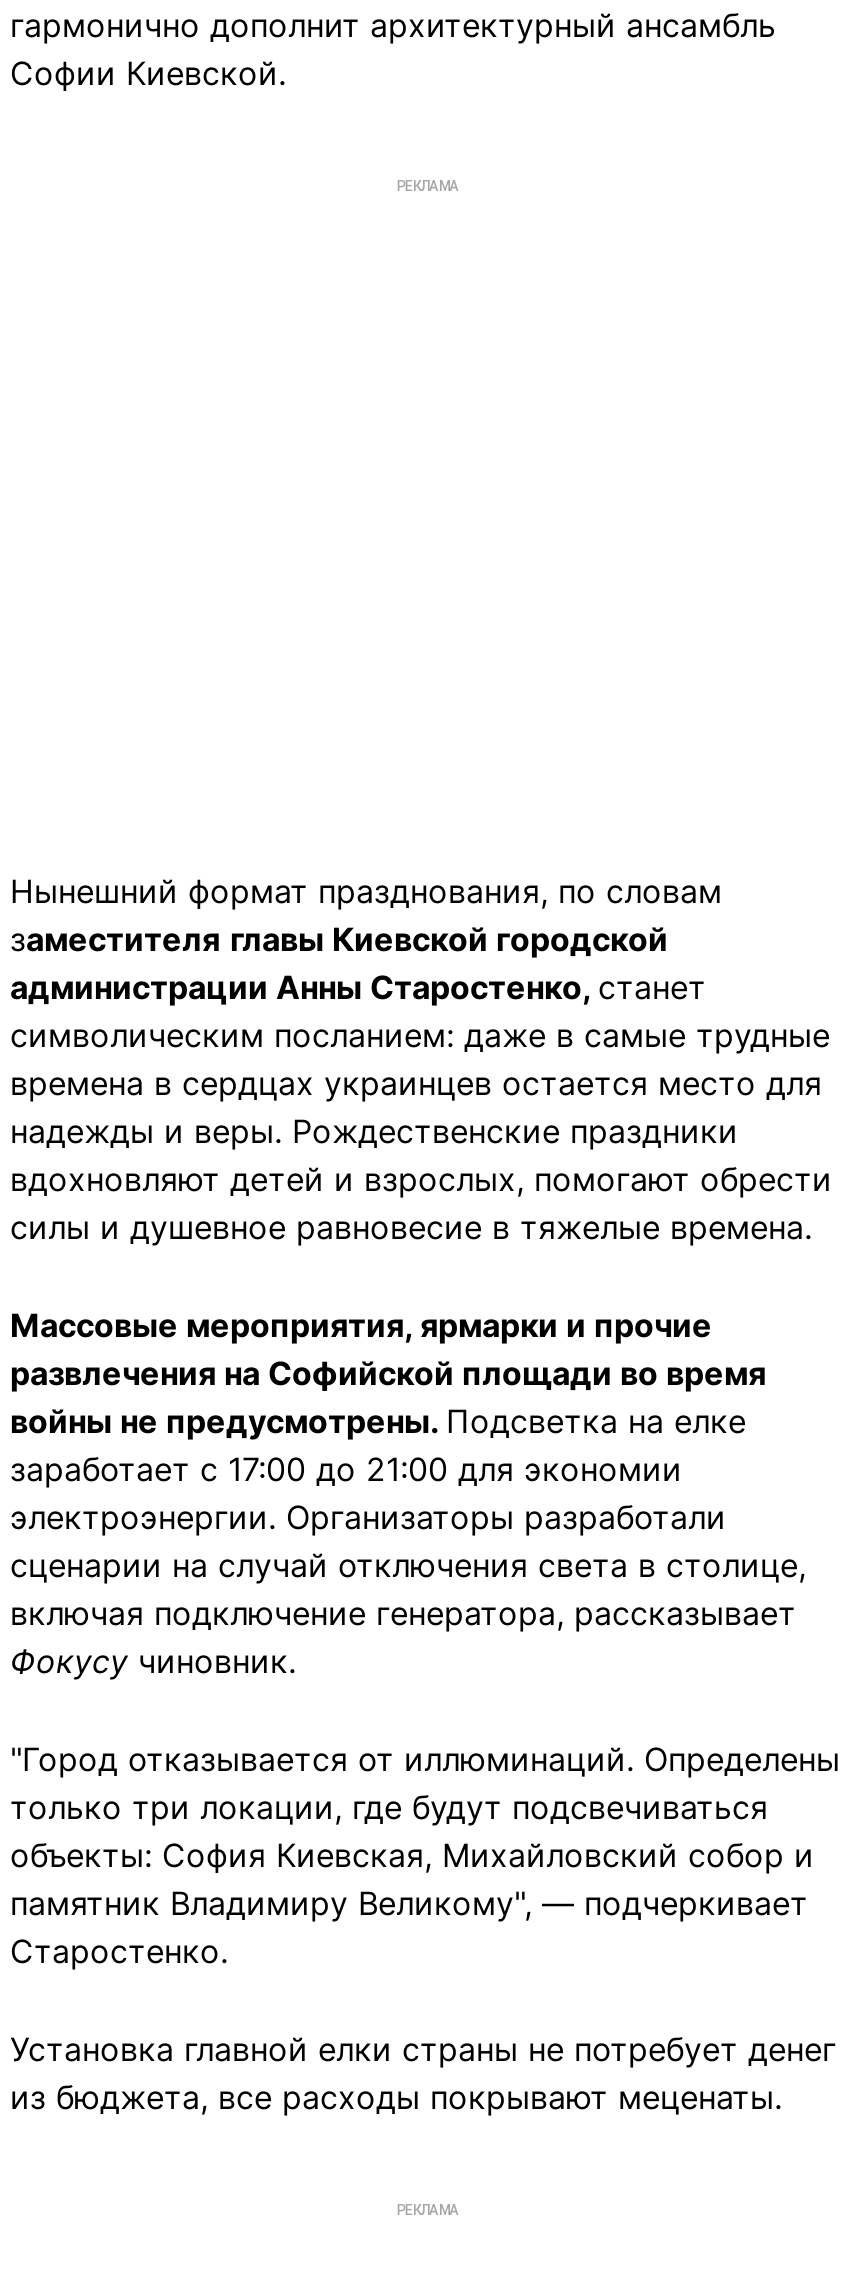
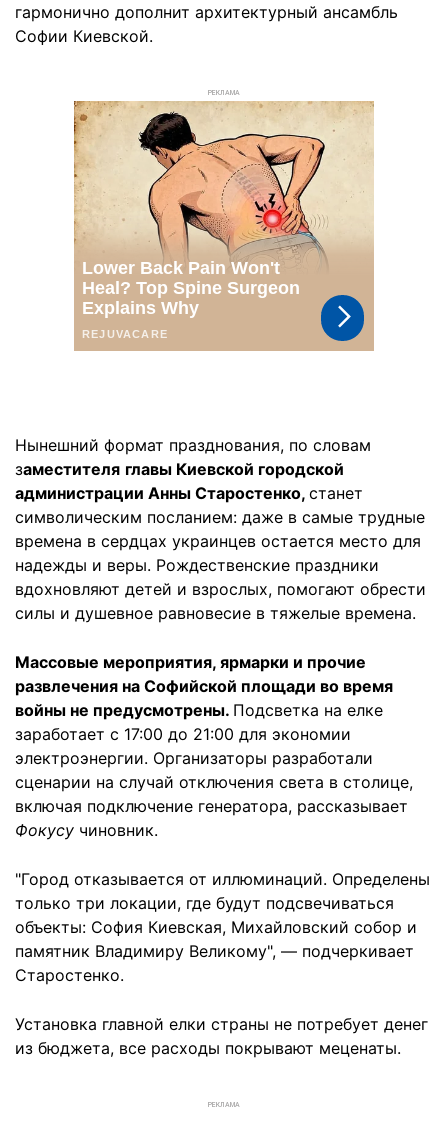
none -> [73,100,375,352] [image]

